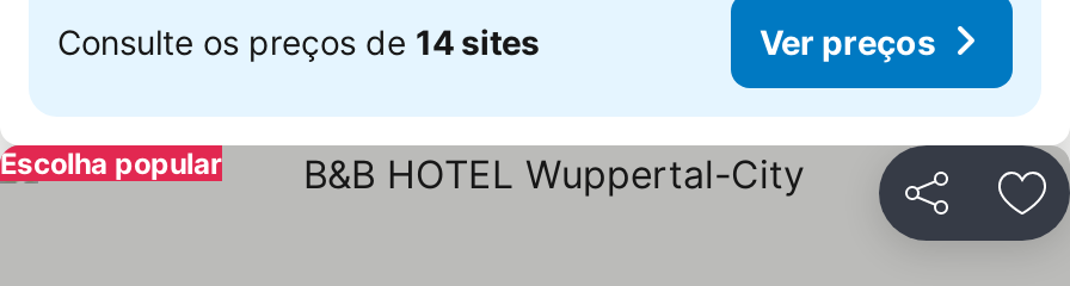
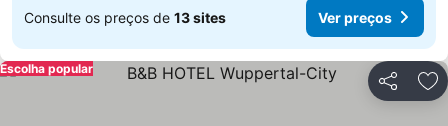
[57,20,540,61] Consulte os preços de 14 sites -> [24,8,226,25] Consulte os preços de 13 sites

